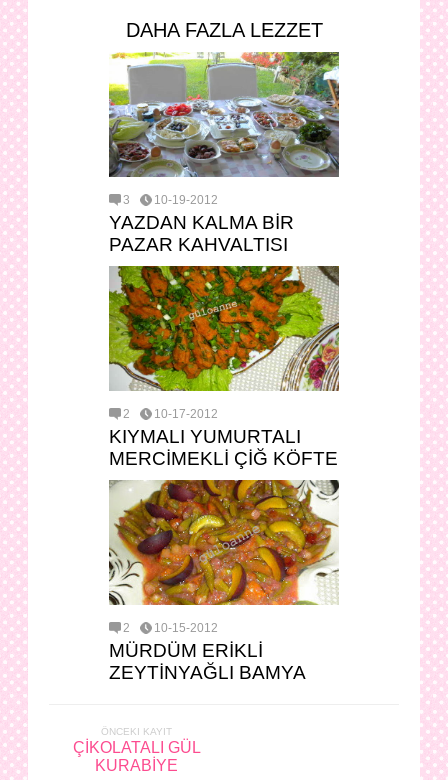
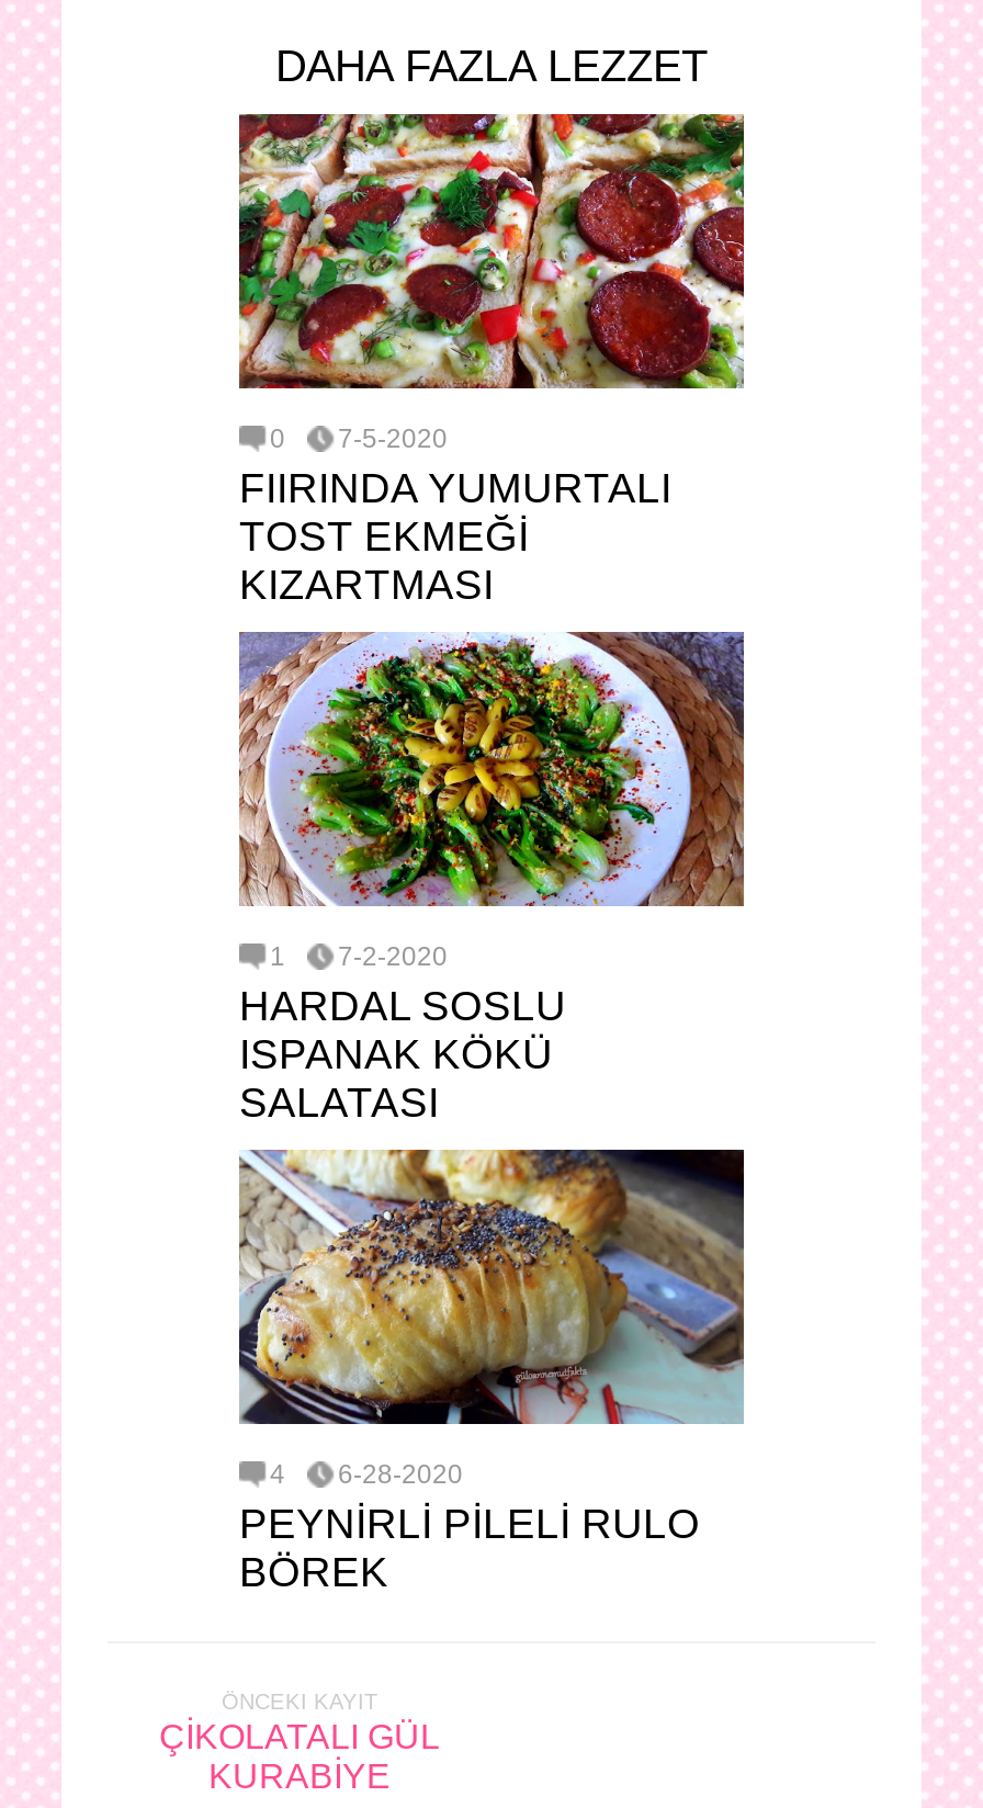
[108,51,340,255] [image] | 3 | 10-19-2012 | YAZDAN KALMA BİR | PAZAR KAHVALTISI -> [237,112,746,607] [image] | 0 | 7-5-2020 | FIIRINDA YUMURTALI | TOST EKMEĞİ | KIZARTMASI
[108,265,339,469] [image] | 2 | 10-17-2012 | KIYMALI YUMURTALI | MERCİMEKLİ ÇİĞ KÖFTE -> [237,630,744,1125] [image] | 1 | 7-2-2020 | HARDAL SOSLU | ISPANAK KÖKÜ | SALATASI
[109,479,339,683] [image] | 2 | 10-15-2012 | MÜRDÜM ERİKLİ | ZEYTİNYAĞLI BAMYA -> [239,1148,746,1595] [image] | 4 | 6-28-2020 | PEYNİRLİ PİLELİ RULO | BÖREK

